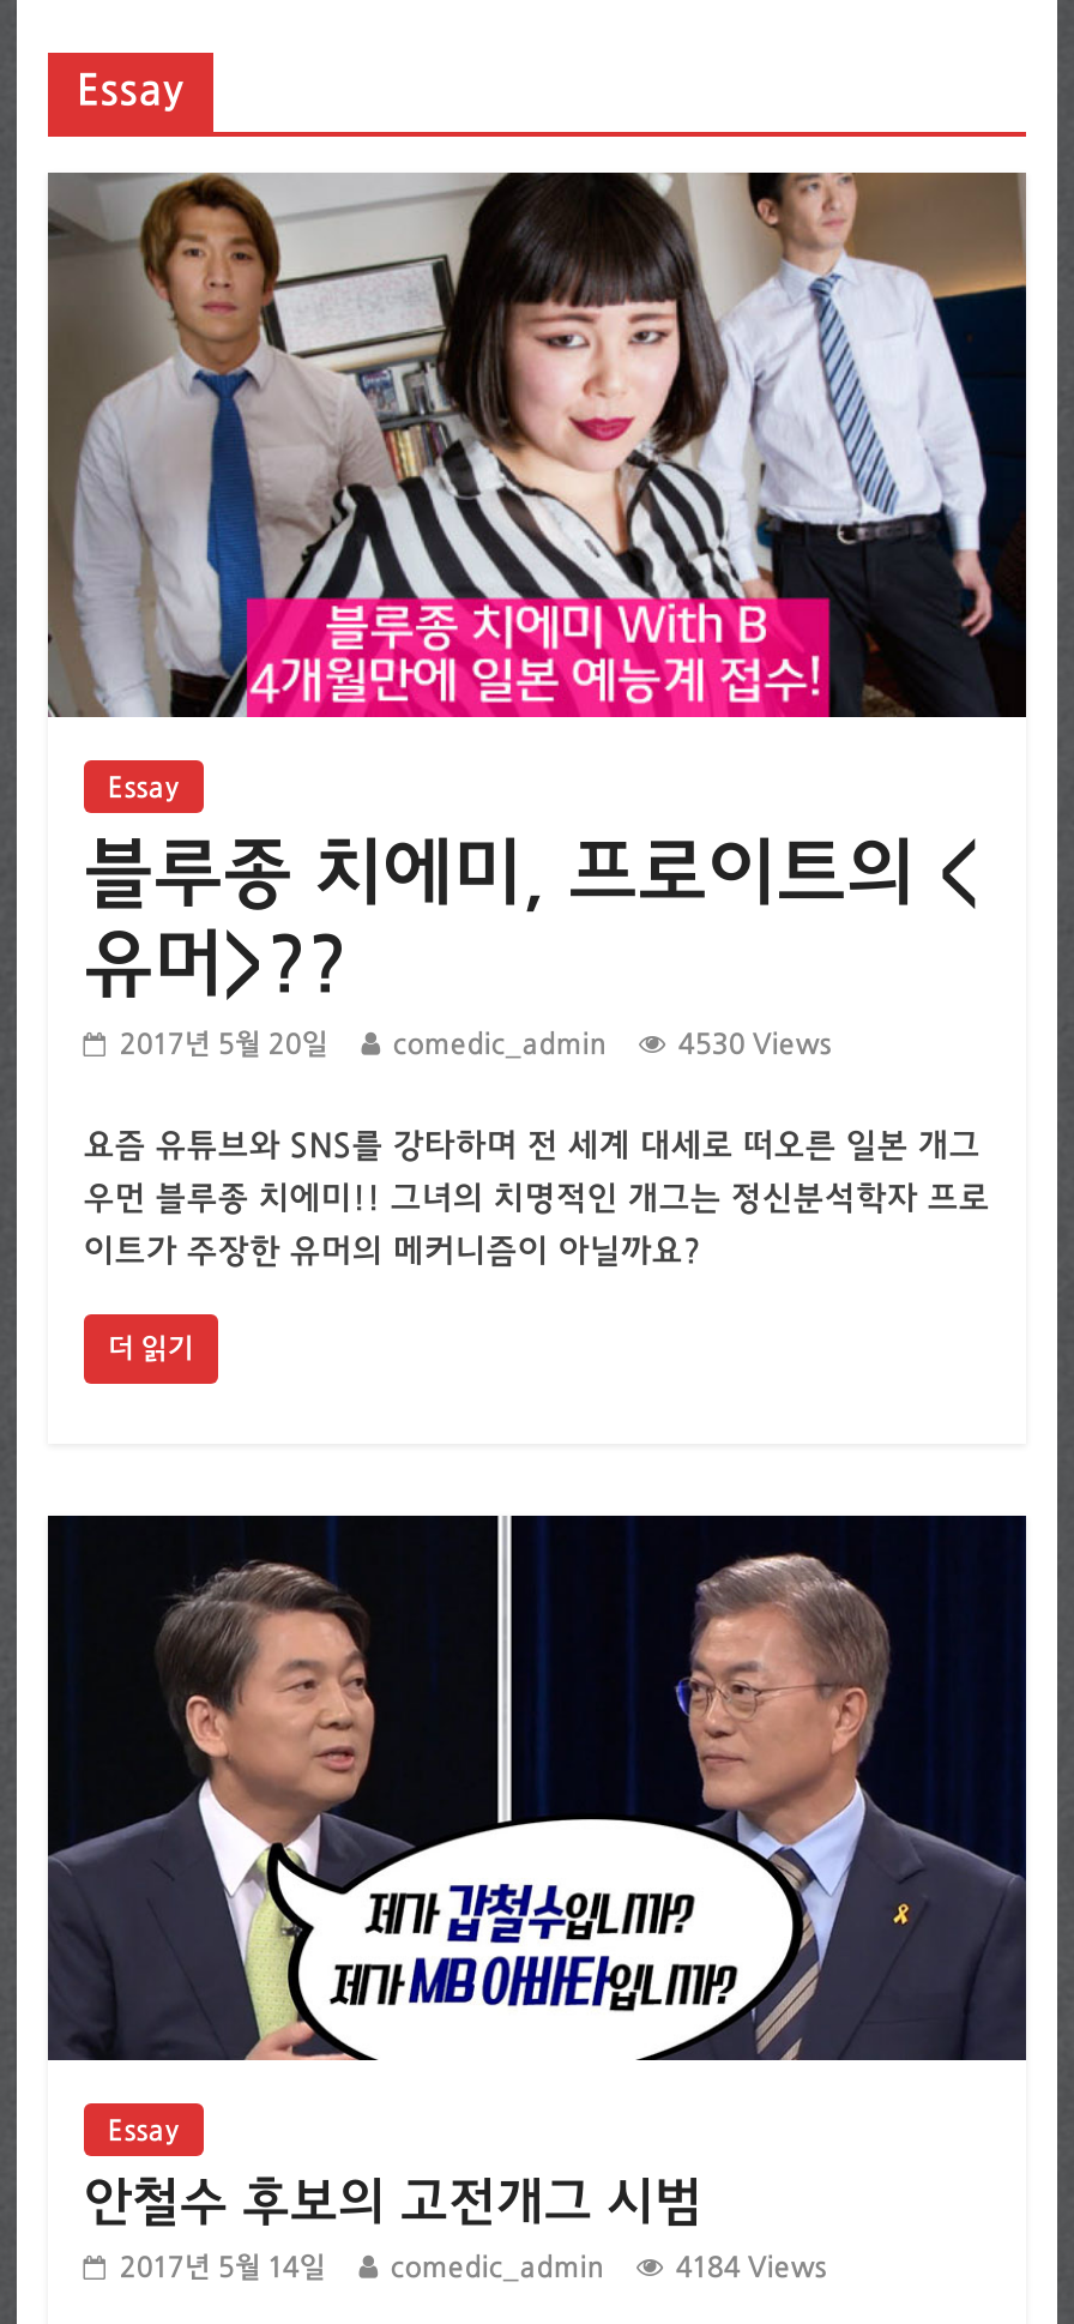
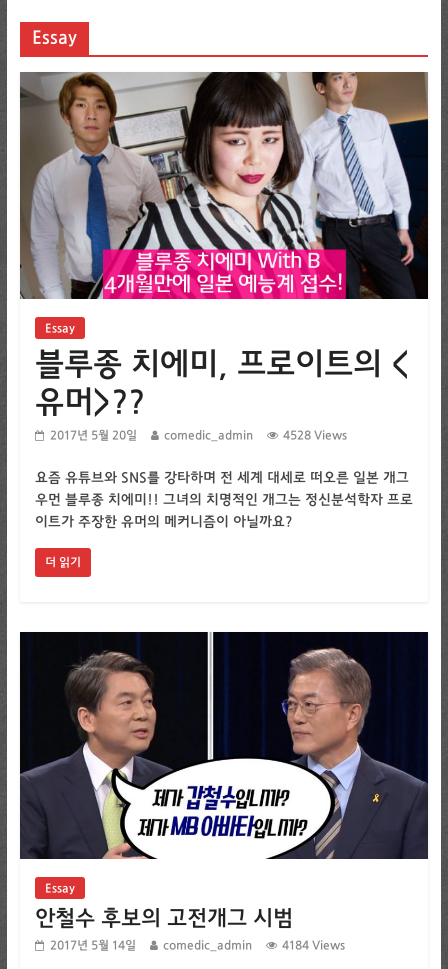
[678,1029,831,1057] 4530 Views -> [283,429,347,441] 4528 Views

